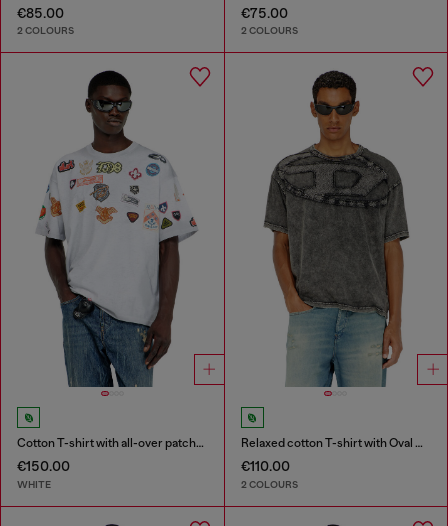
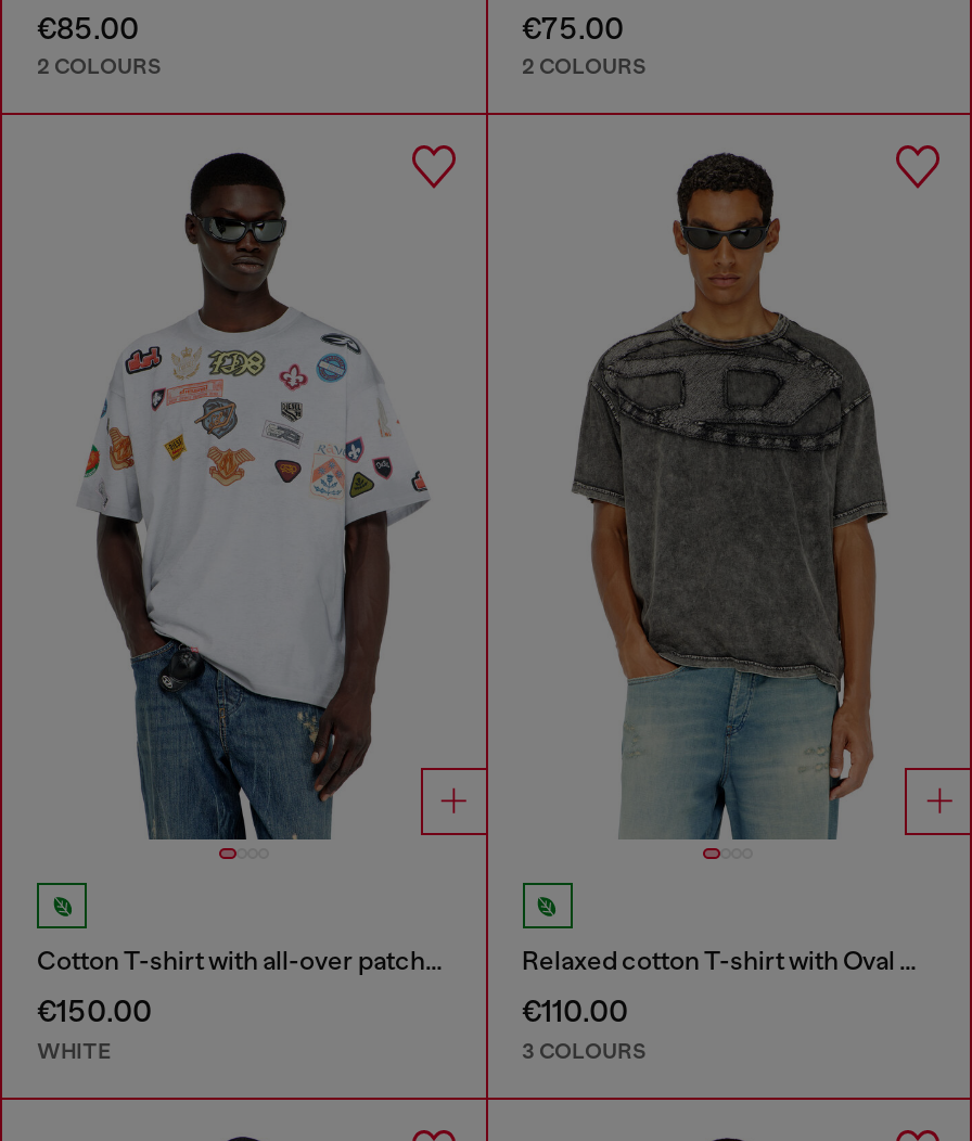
[240,478,297,491] 2 COLOURS -> [522,1036,645,1064] 3 COLOURS

